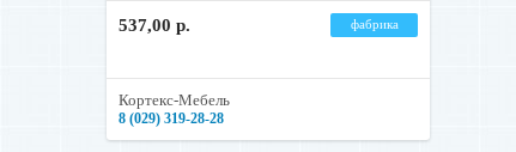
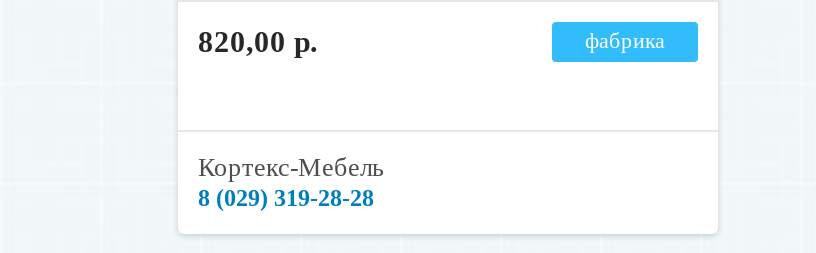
[119,15,190,35] 537,00 р. -> [198,26,318,58] 820,00 р.

